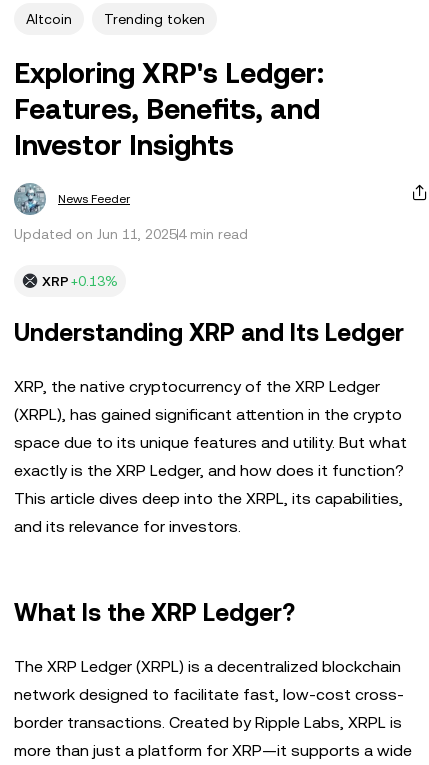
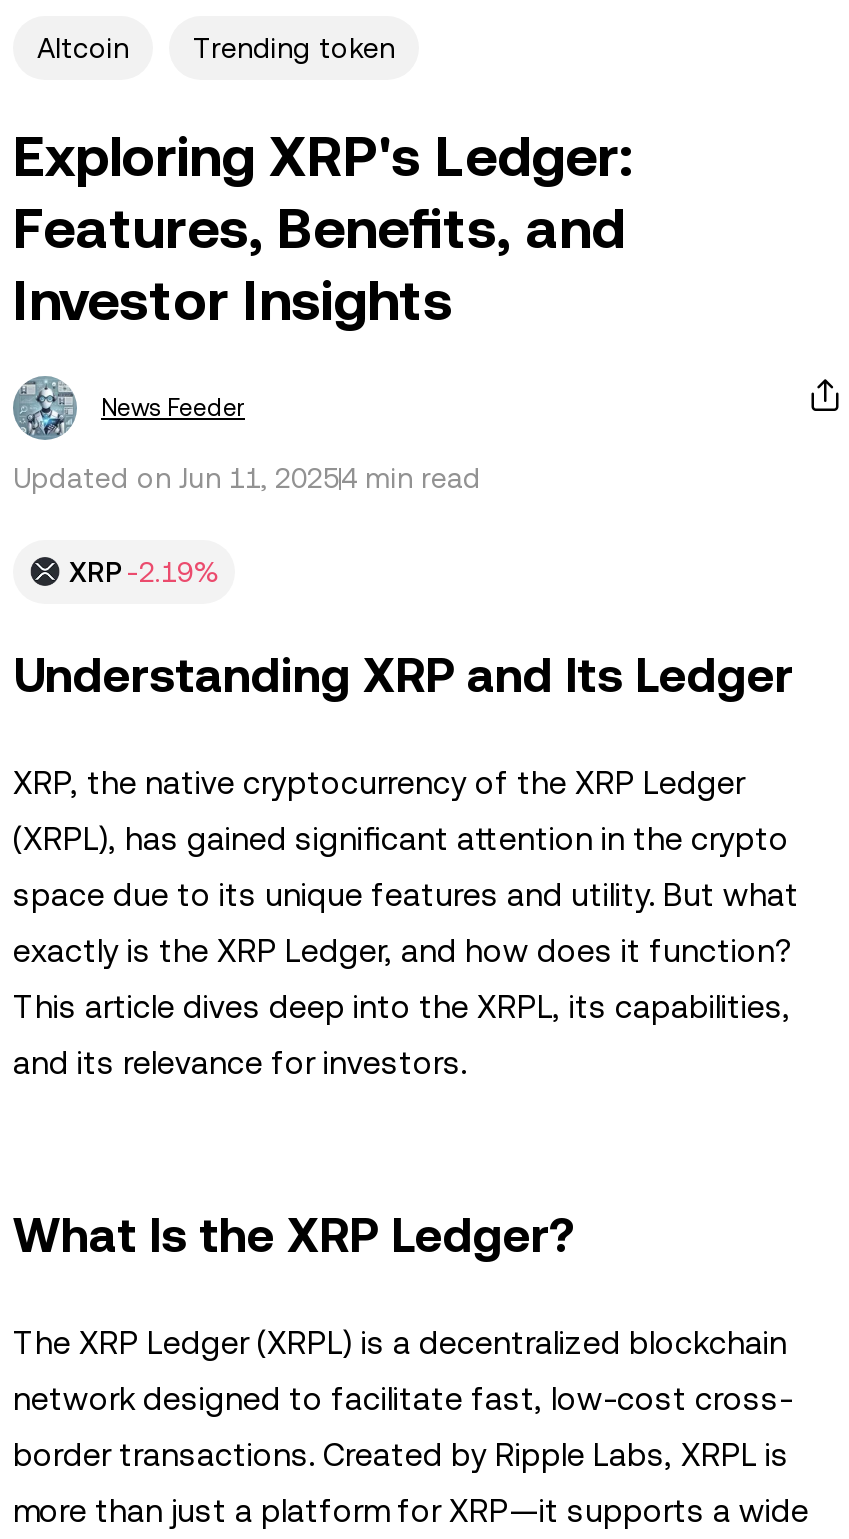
[42,273,118,289] XRP +0.13% -> [69,556,219,588] XRP -2.19%

